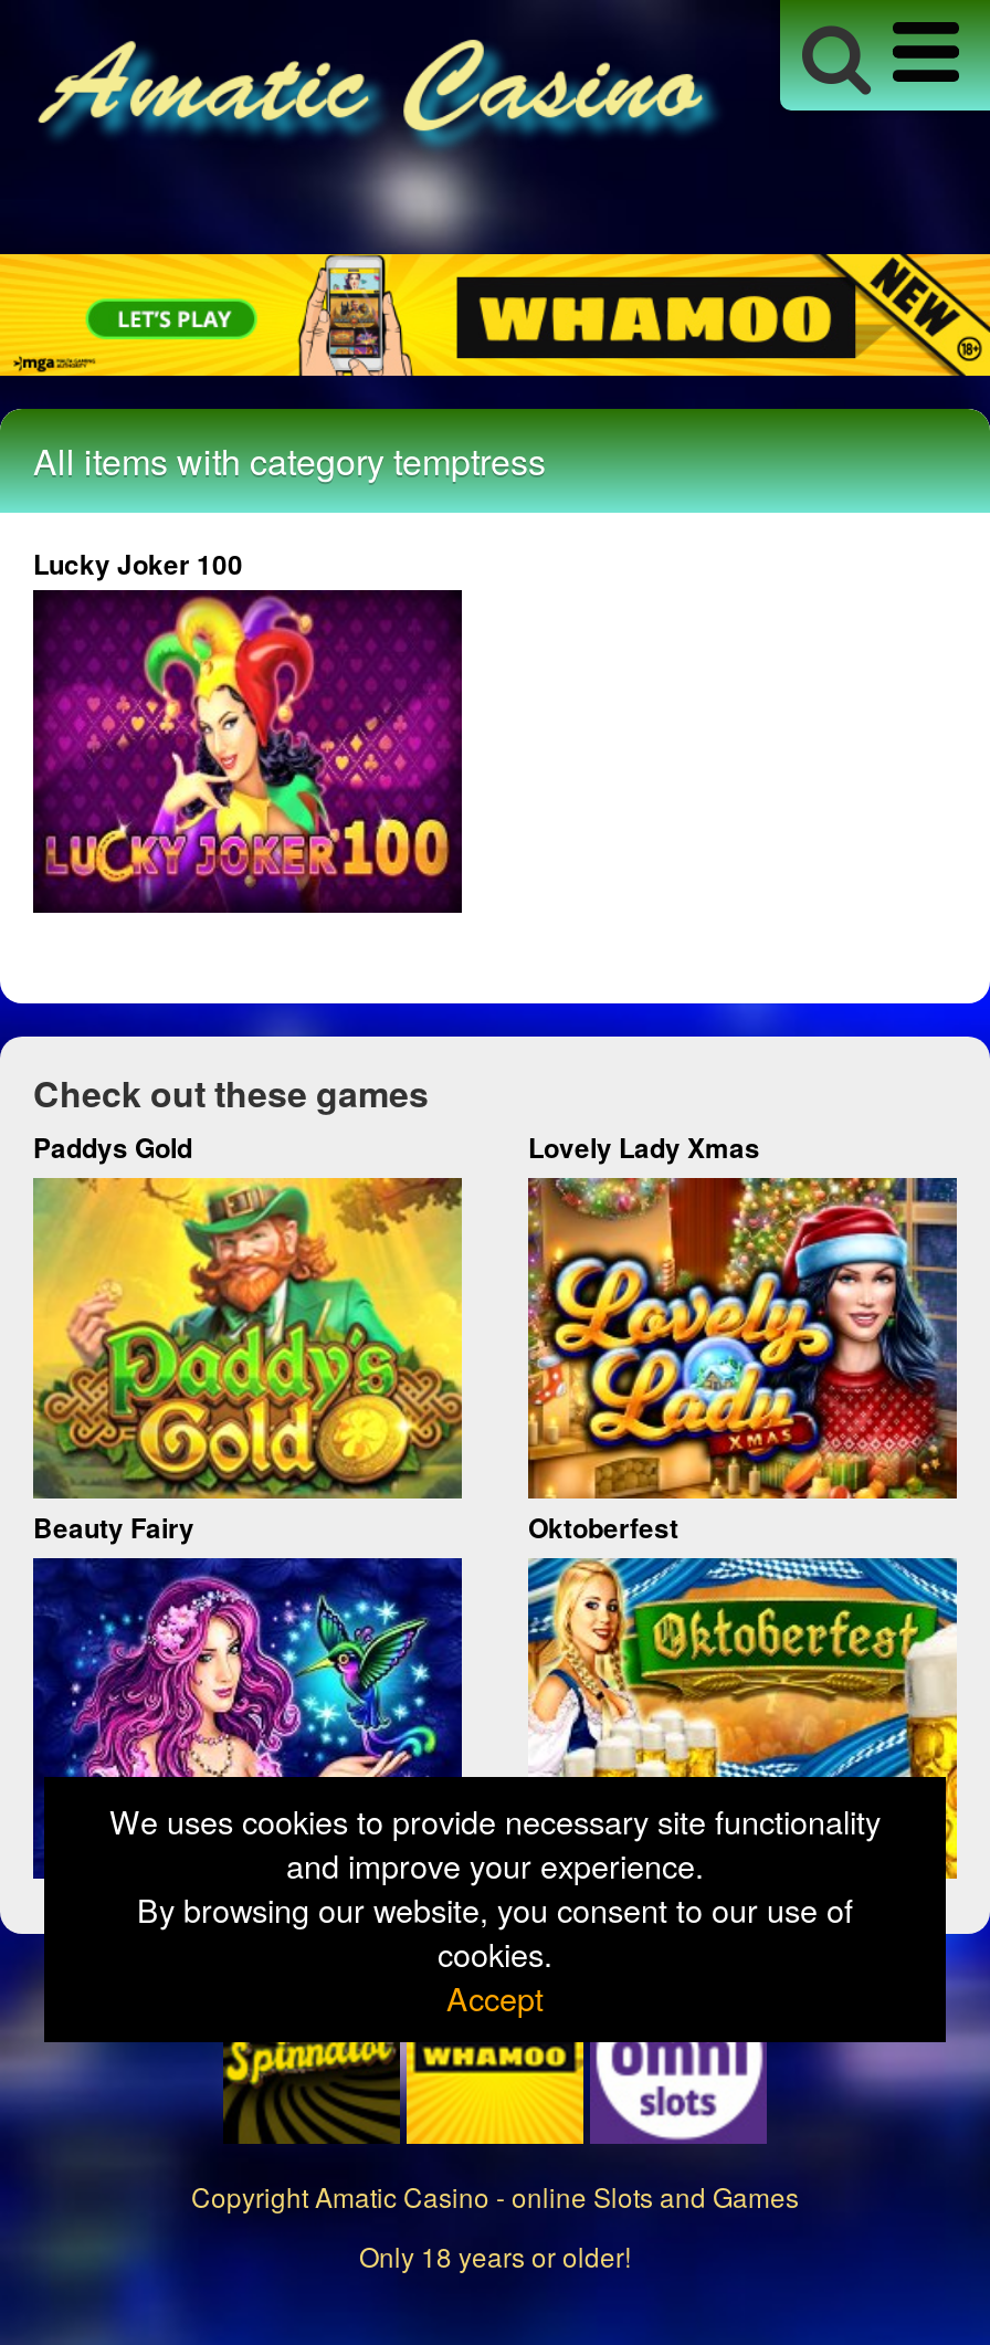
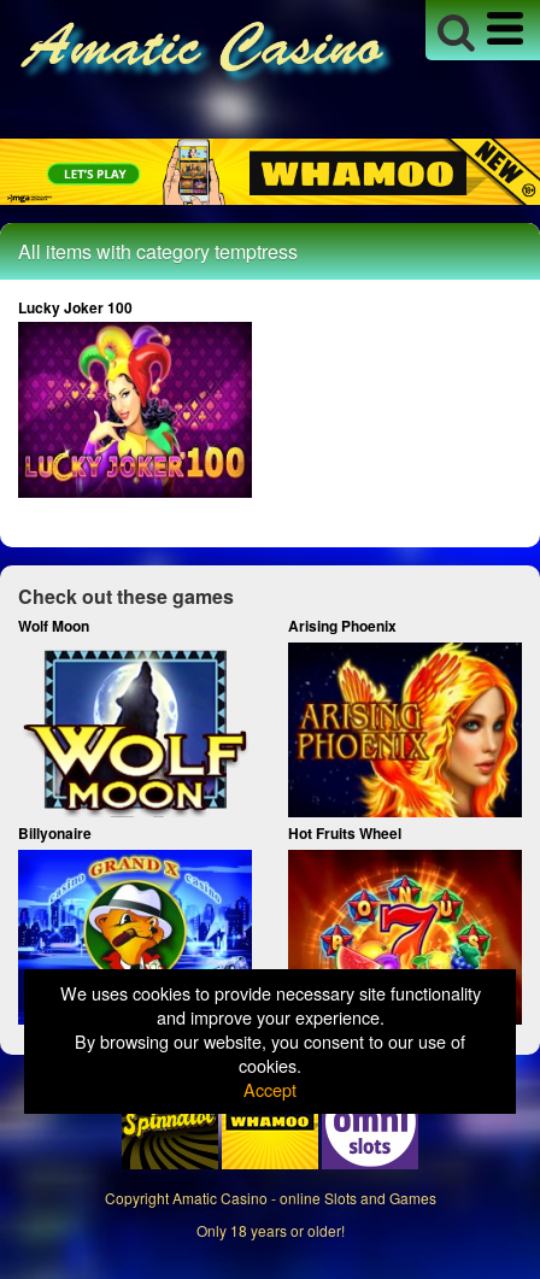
[33,1127,760,1166] Paddys Gold | Lovely Lady Xmas -> [18,614,397,636] Wolf Moon | Arising Phoenix
[31,1176,464,1501] [image] -> [18,643,252,817] [image]
[33,1176,959,1547] [image] | Beauty Fairy | Oktoberfest -> [18,641,523,844] [image] | Billyonaire | Hot Fruits Wheel
[31,1556,464,1779] [image] -> [17,849,253,970] [image]
[526,1556,959,1881] [image] -> [287,849,523,1026] [image]

